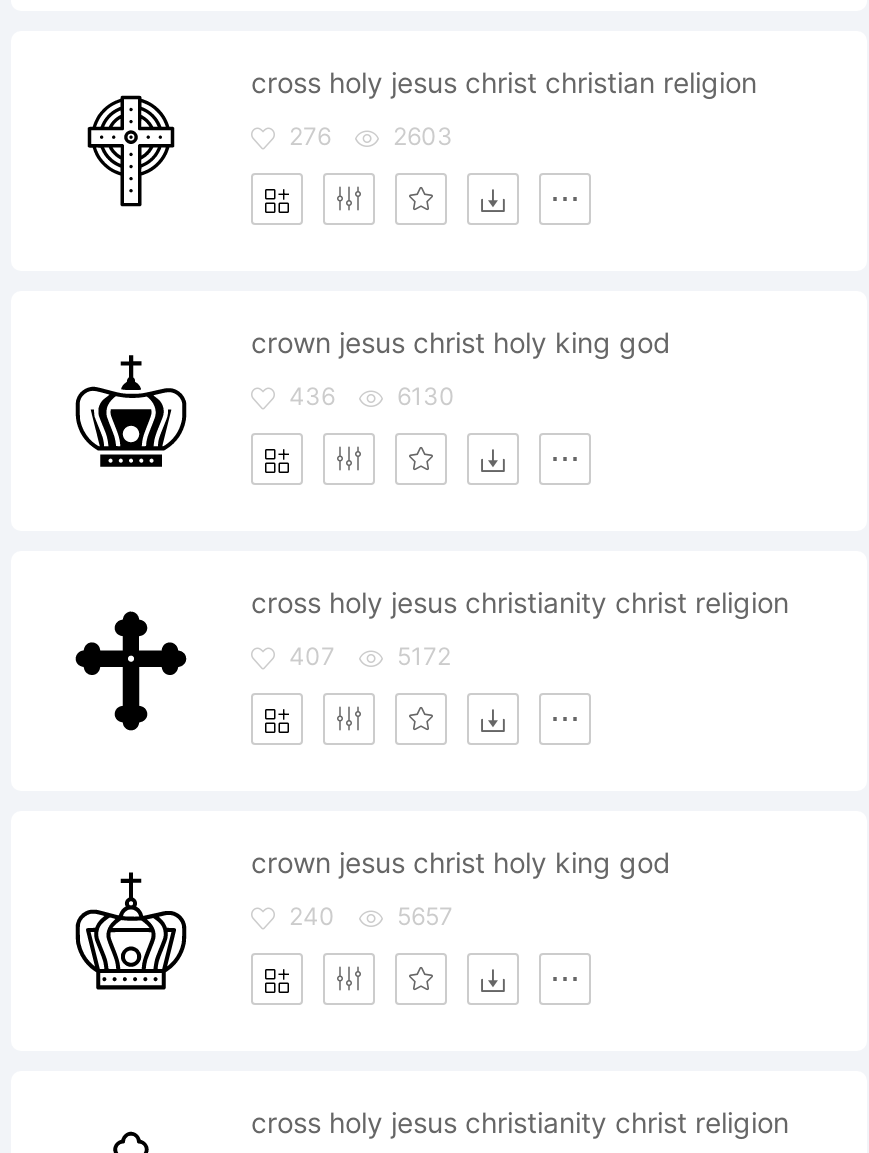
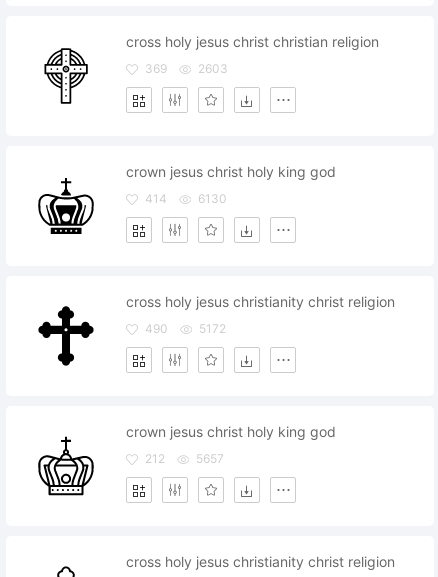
[289,121,331,151] 276 -> [145,61,167,76] 369
[289,381,335,411] 436 -> [145,191,167,206] 414
[289,641,335,671] 407 -> [145,321,168,336] 490
[289,901,335,931] 240 -> [145,451,165,466] 212

